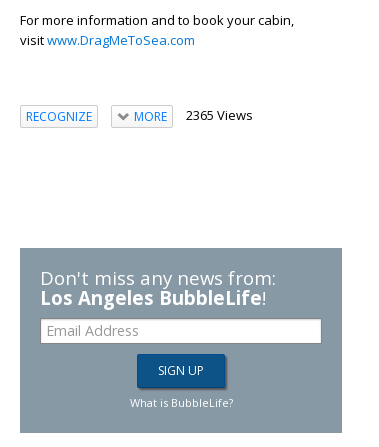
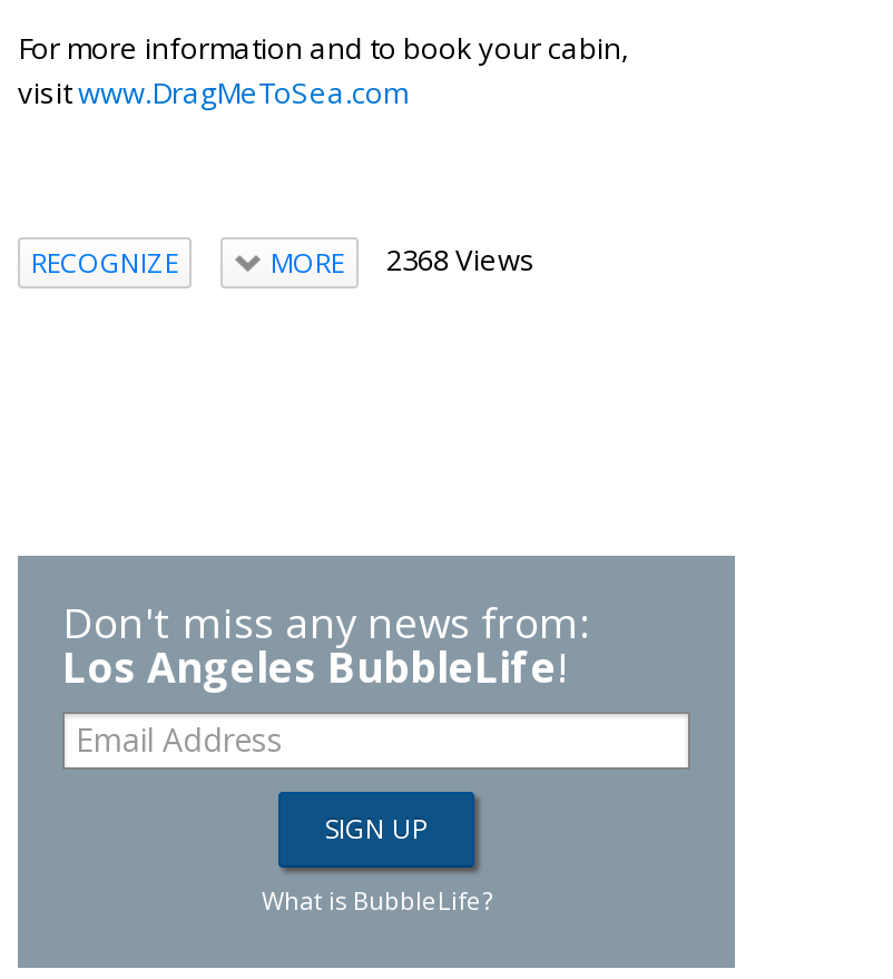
[133,106,252,125] MORE 2365 Views -> [271,240,536,283] MORE 2368 Views

